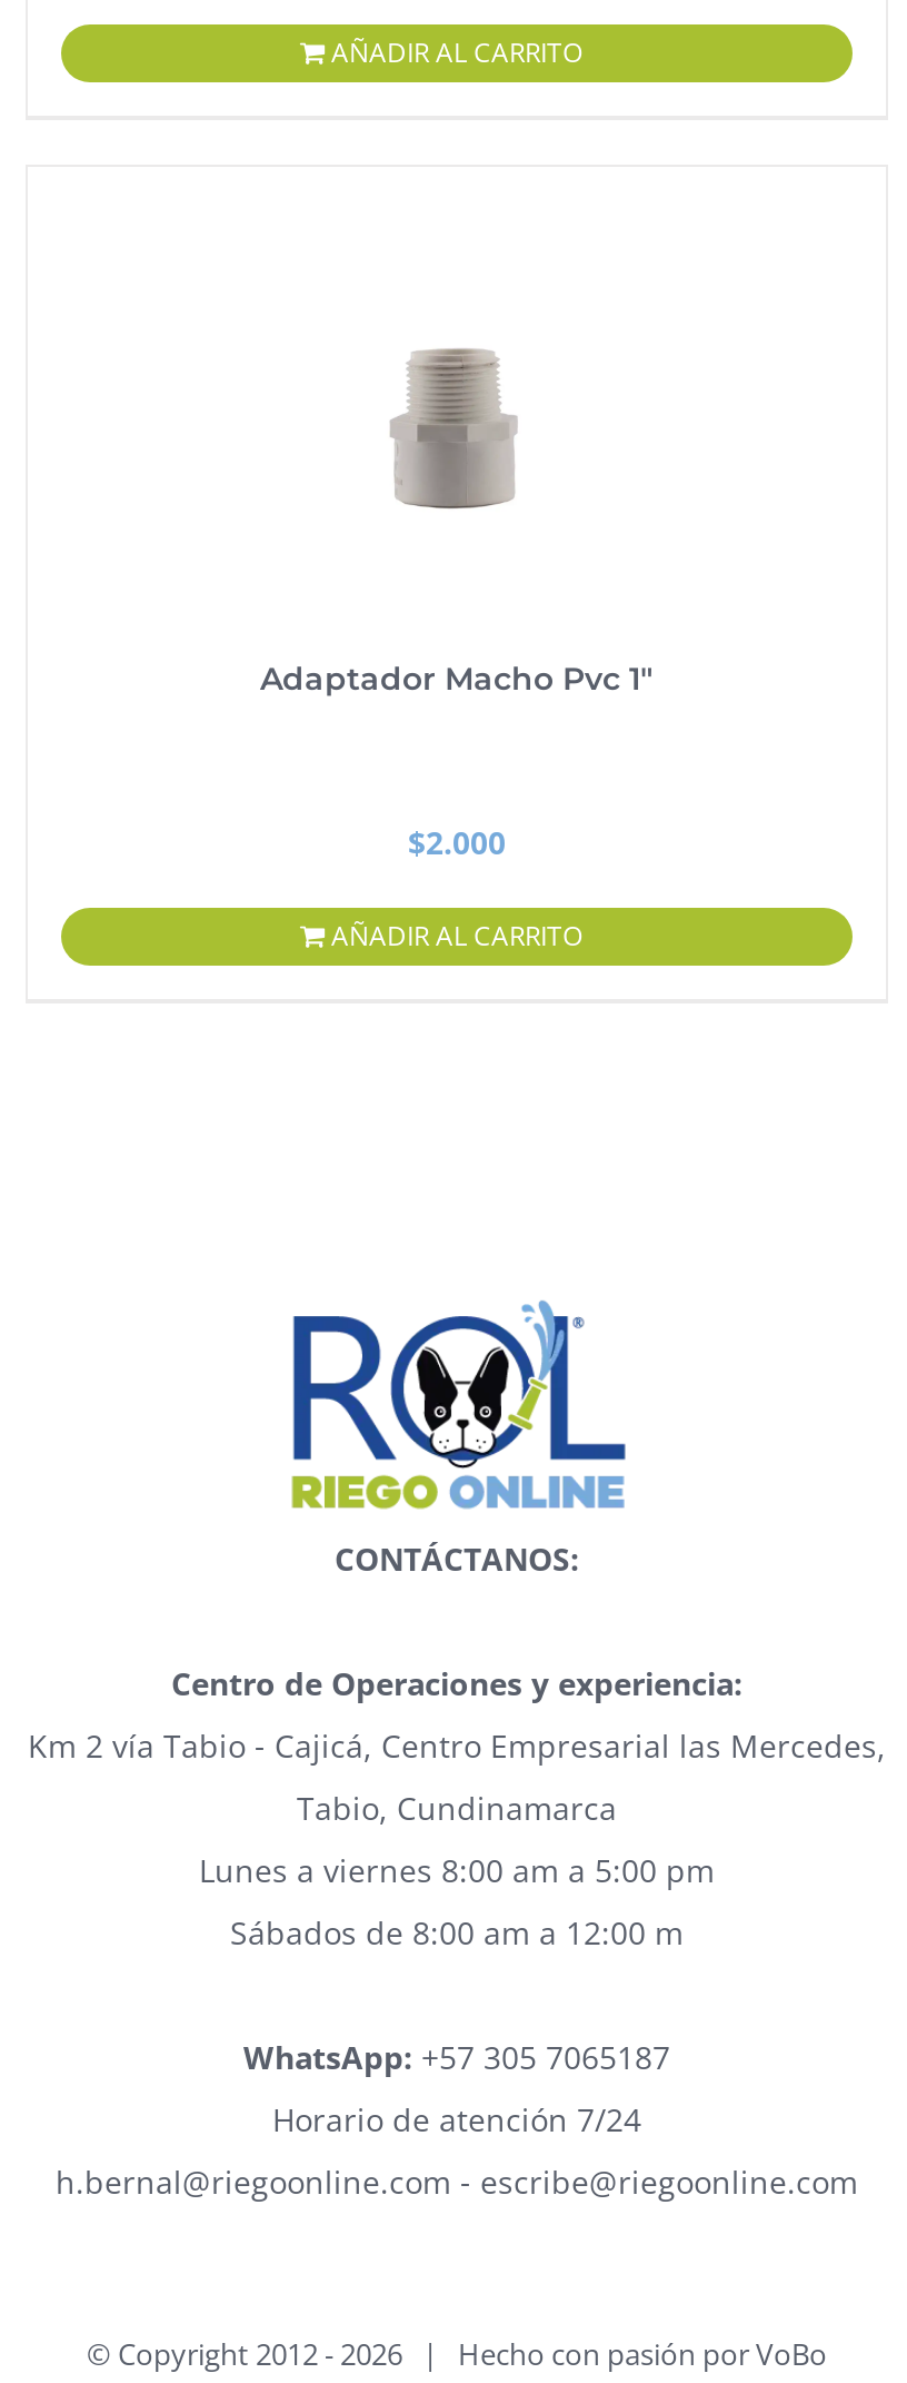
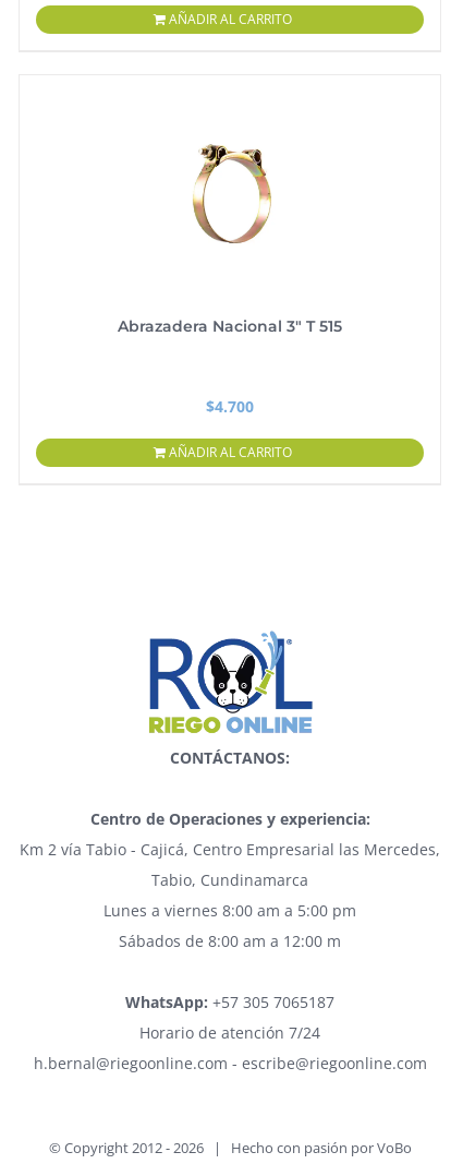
[381,309,541,510] [image] -> [192,143,272,244] [image]
[260,659,654,699] Adaptador Macho Pvc 1″ -> [118,316,342,336] Abrazadera Nacional 3″ T 515
[408,821,506,863] $2.000 -> [206,396,254,417] $4.700

